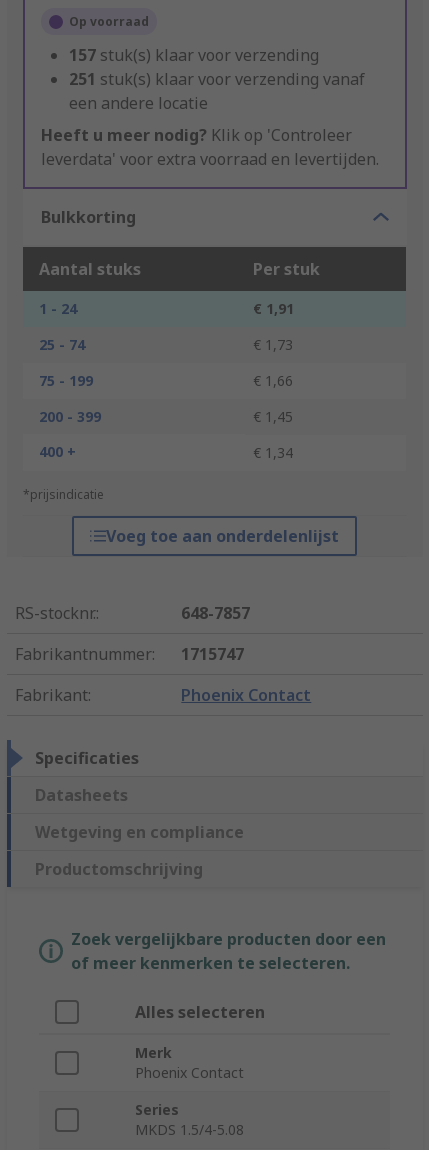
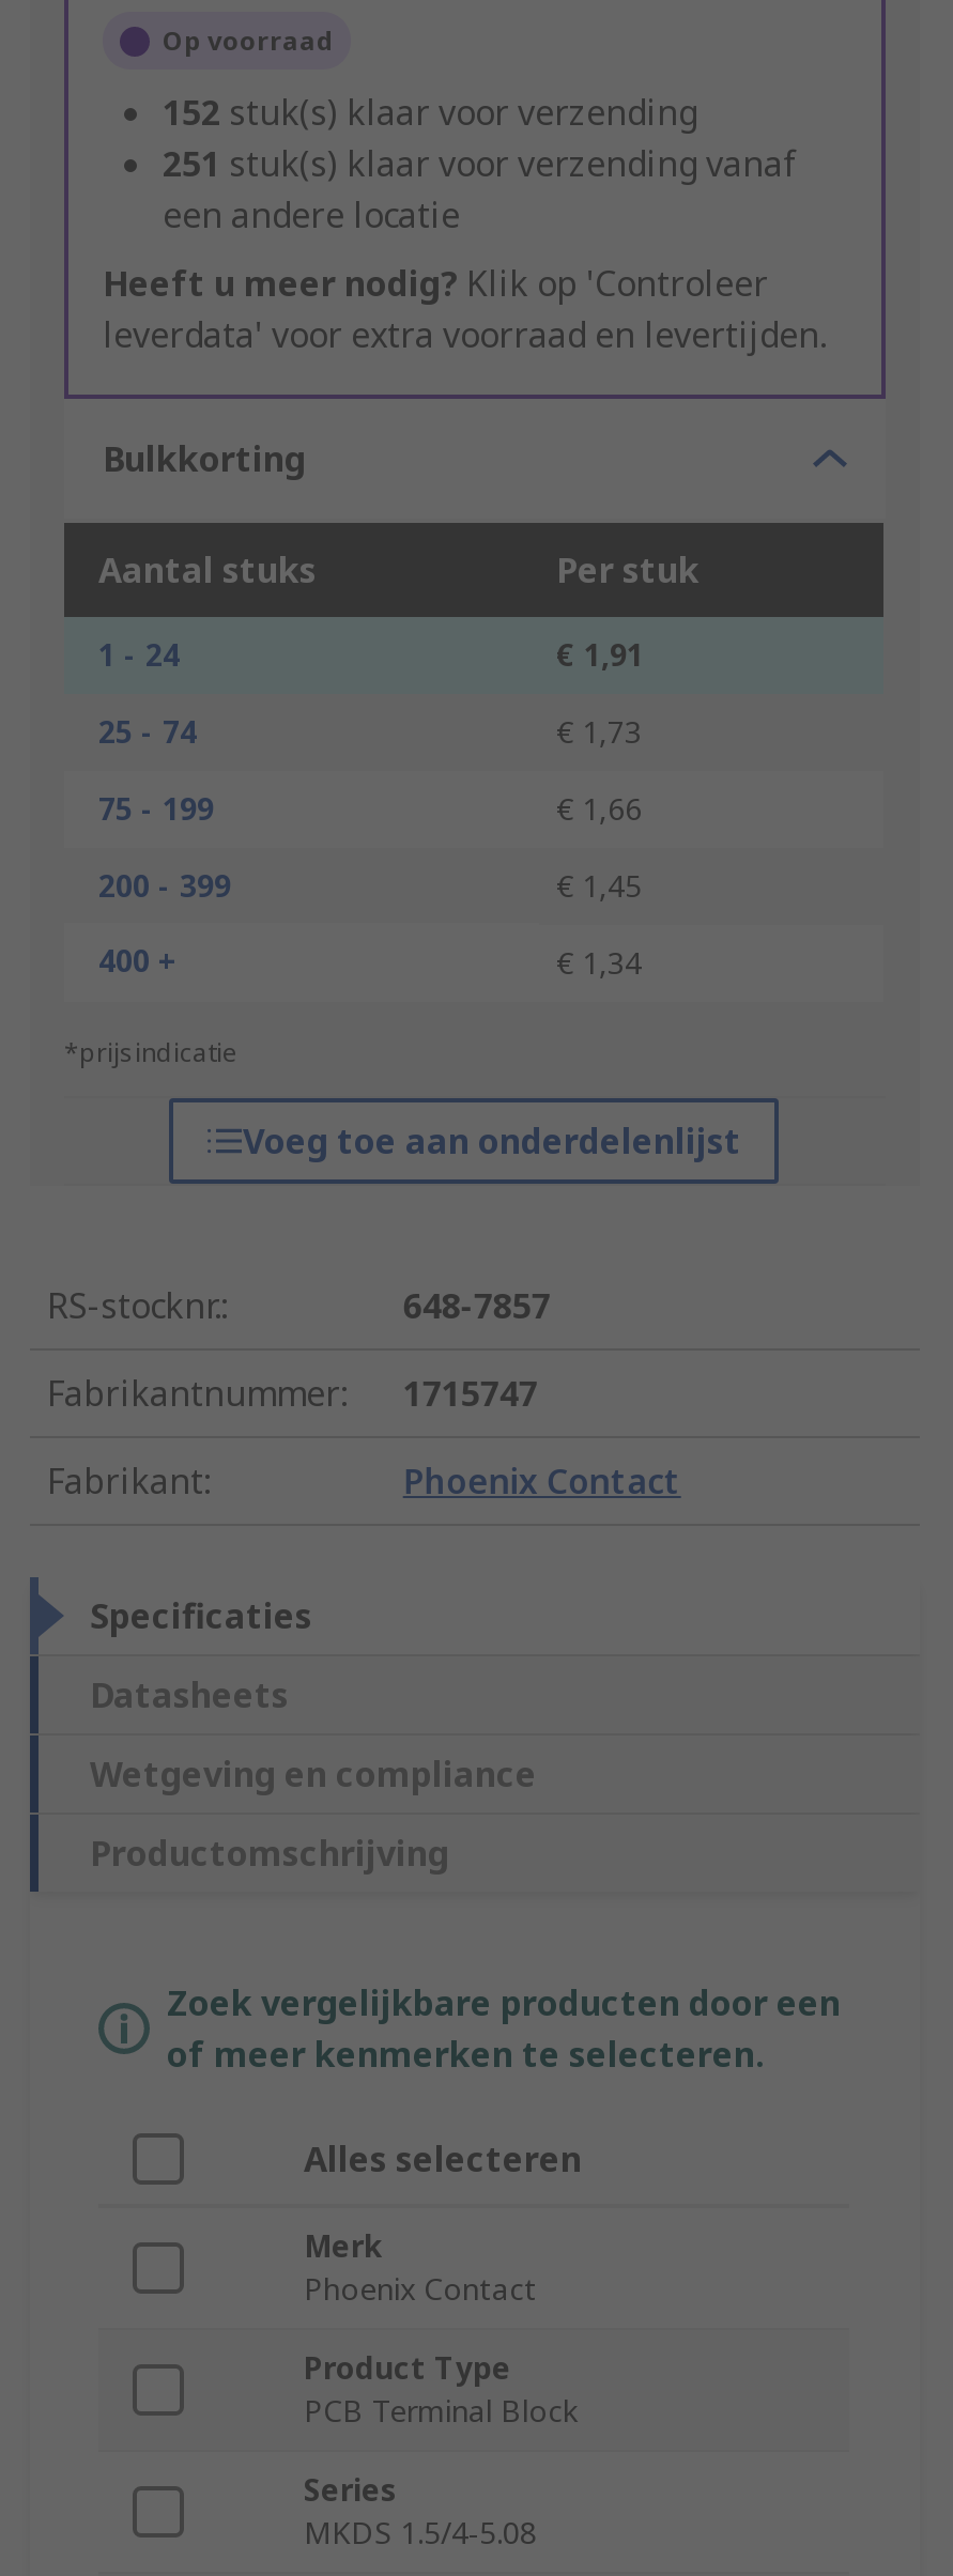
[69,44,319,66] 157 stuk(s) klaar voor verzending -> [163,90,697,137] 152 stuk(s) klaar voor verzending
none -> [304,2348,578,2432] Product Type | PCB Terminal Block

